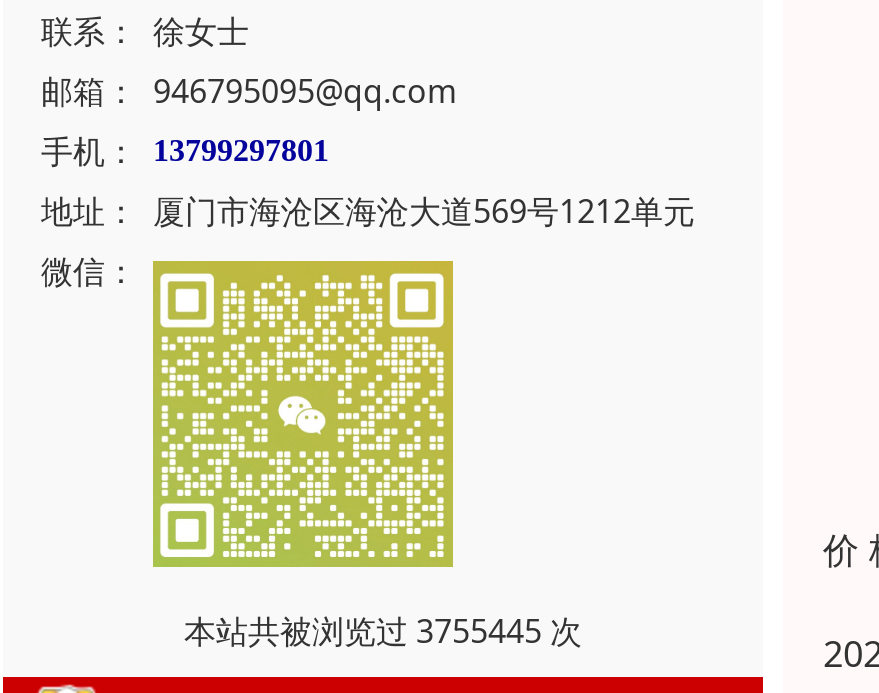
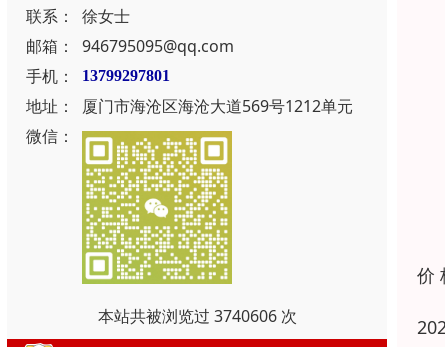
[184,609,582,653] 本站共被浏览过 3755445 次 -> [97,305,296,327] 本站共被浏览过 3740606 次

